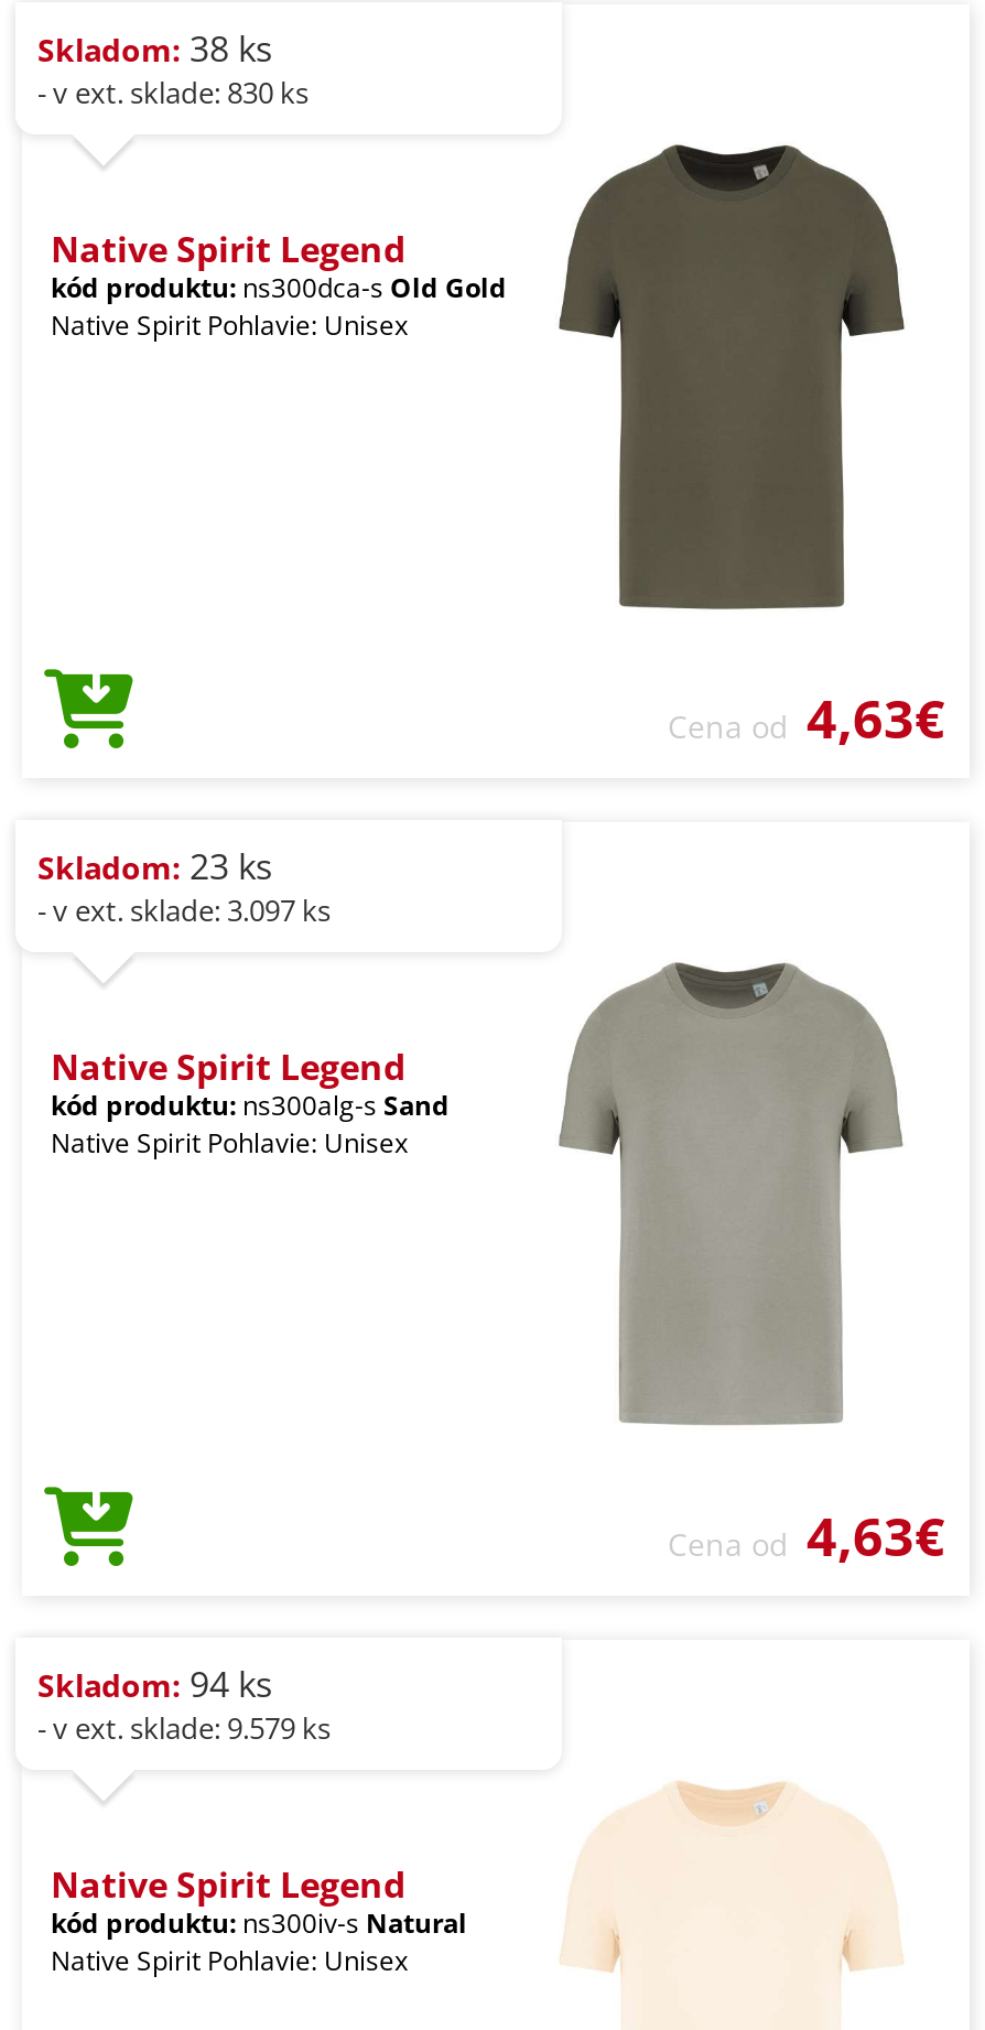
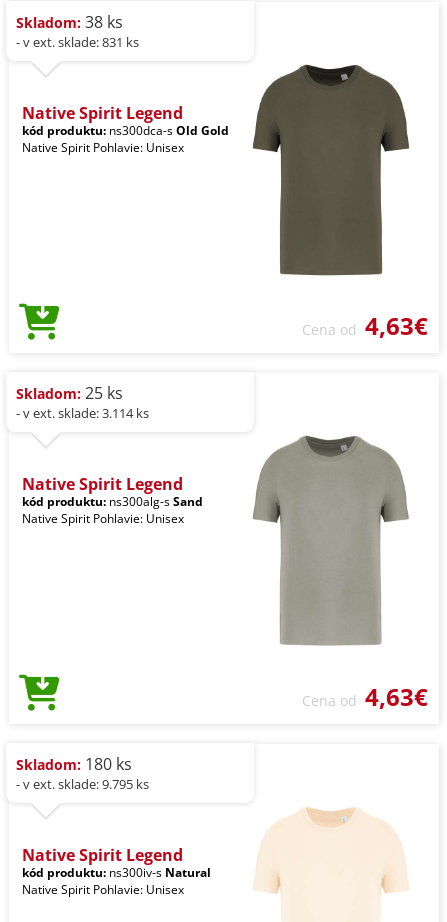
[37,73,309,112] - v ext. sklade: 830 ks -> [16,33,139,51] - v ext. sklade: 831 ks
[37,842,273,890] Skladom: 23 ks -> [16,382,123,404] Skladom: 25 ks
[37,890,331,930] - v ext. sklade: 3.097 ks -> [16,404,149,422] - v ext. sklade: 3.114 ks
[37,1659,273,1708] Skladom: 94 ks -> [16,753,132,775] Skladom: 180 ks
[37,1708,331,1748] - v ext. sklade: 9.579 ks -> [16,775,149,793] - v ext. sklade: 9.795 ks

